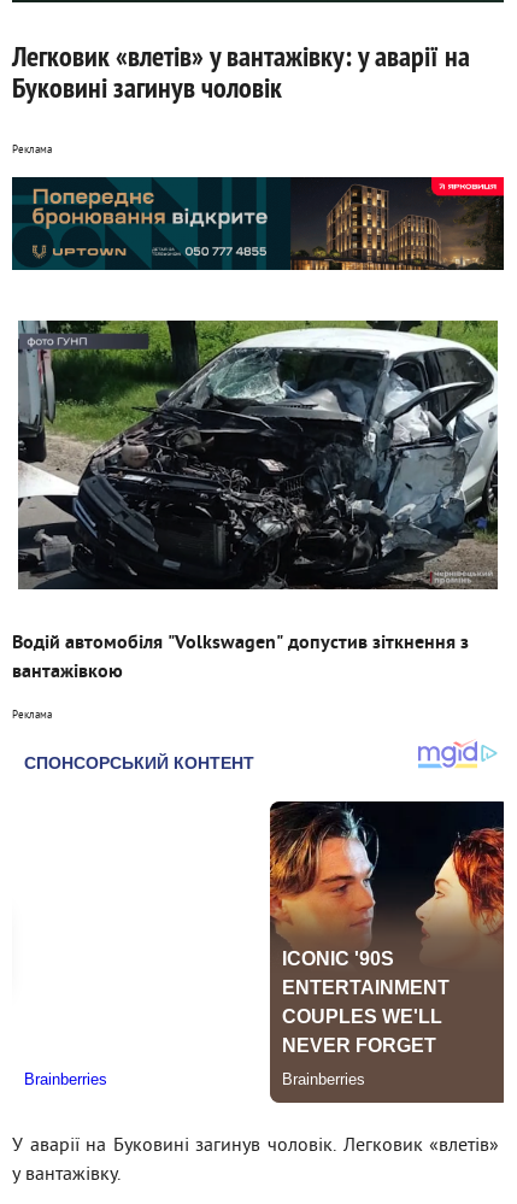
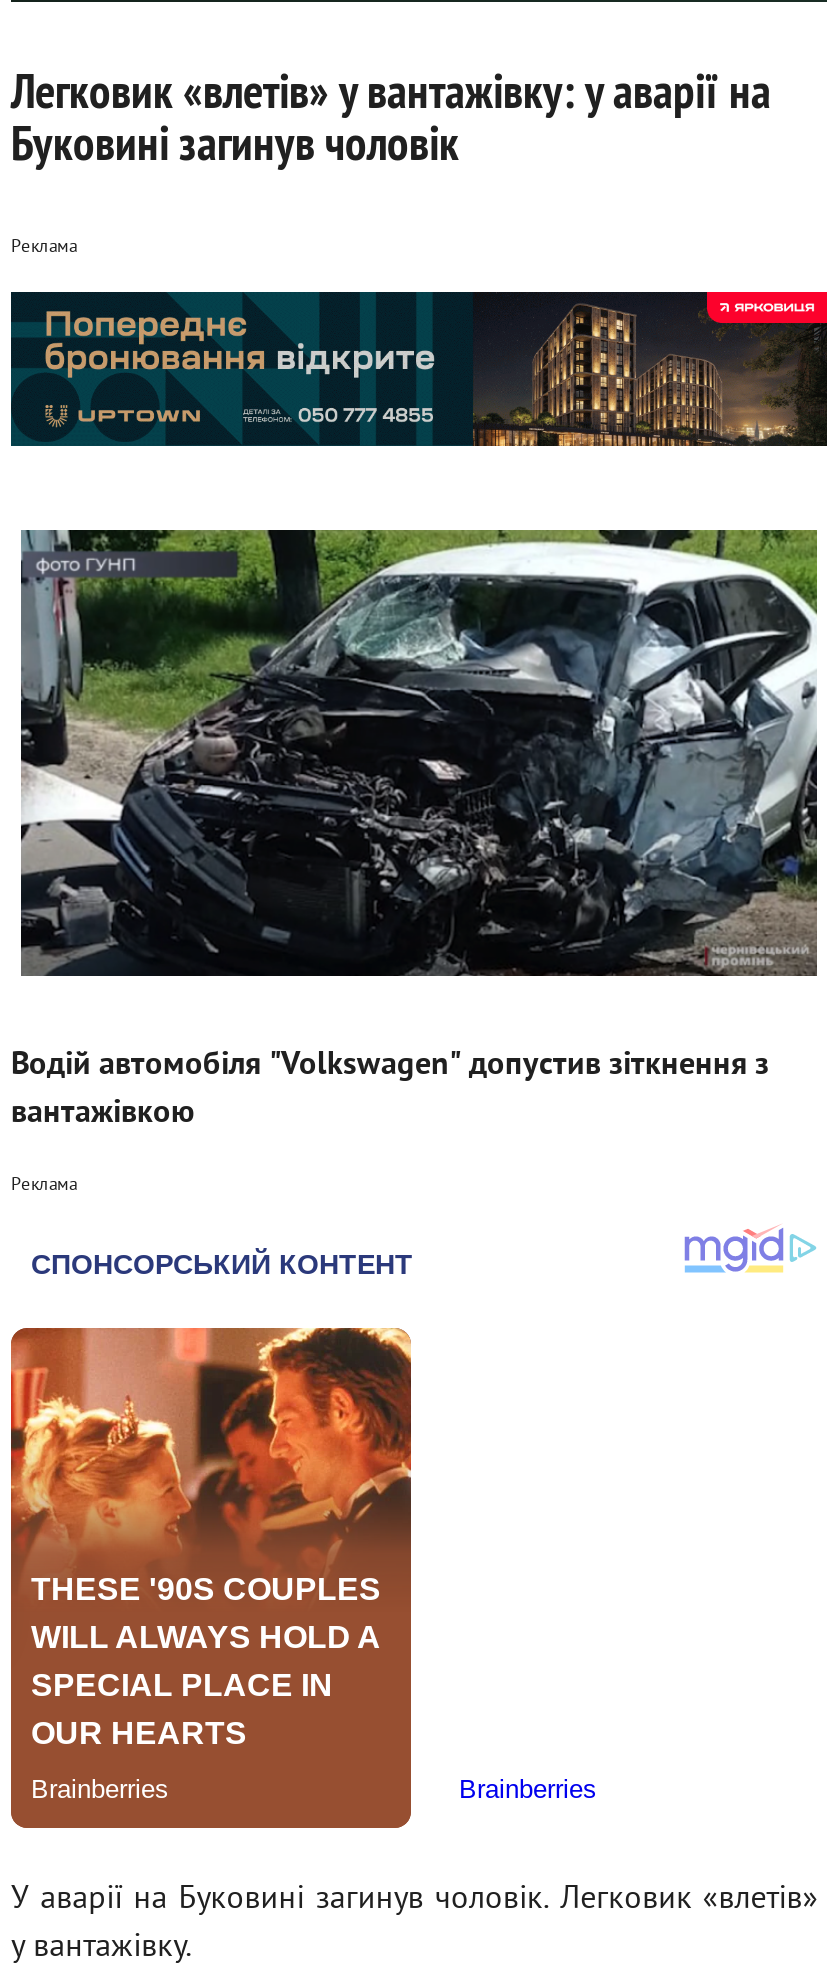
none -> [9,1326,413,1830] [image]
[269,800,505,1104] [image] -> none

